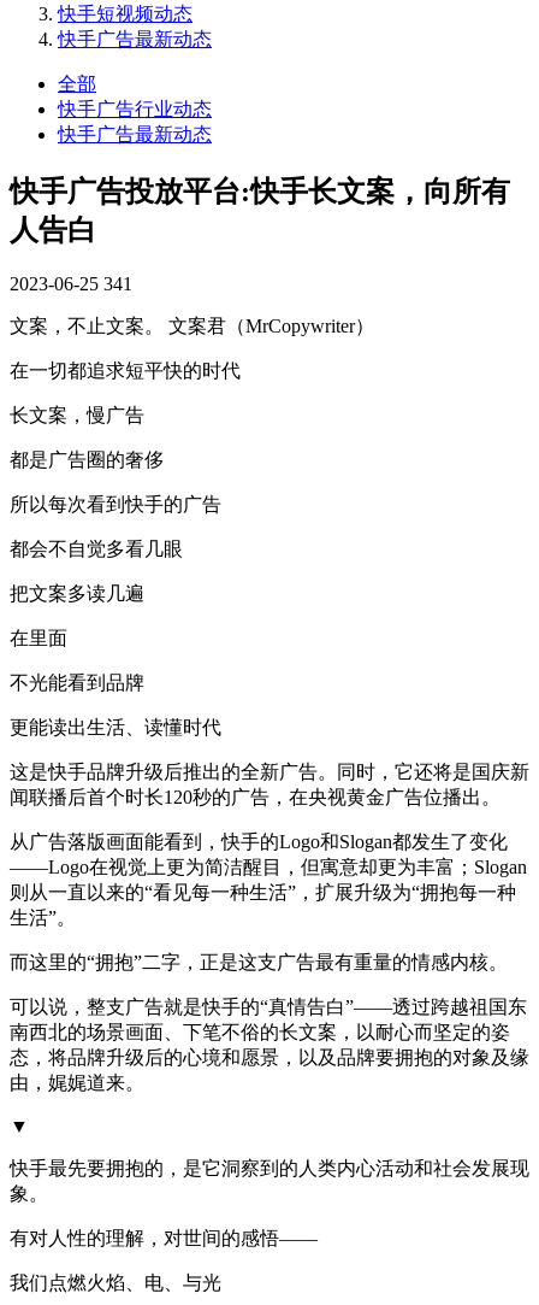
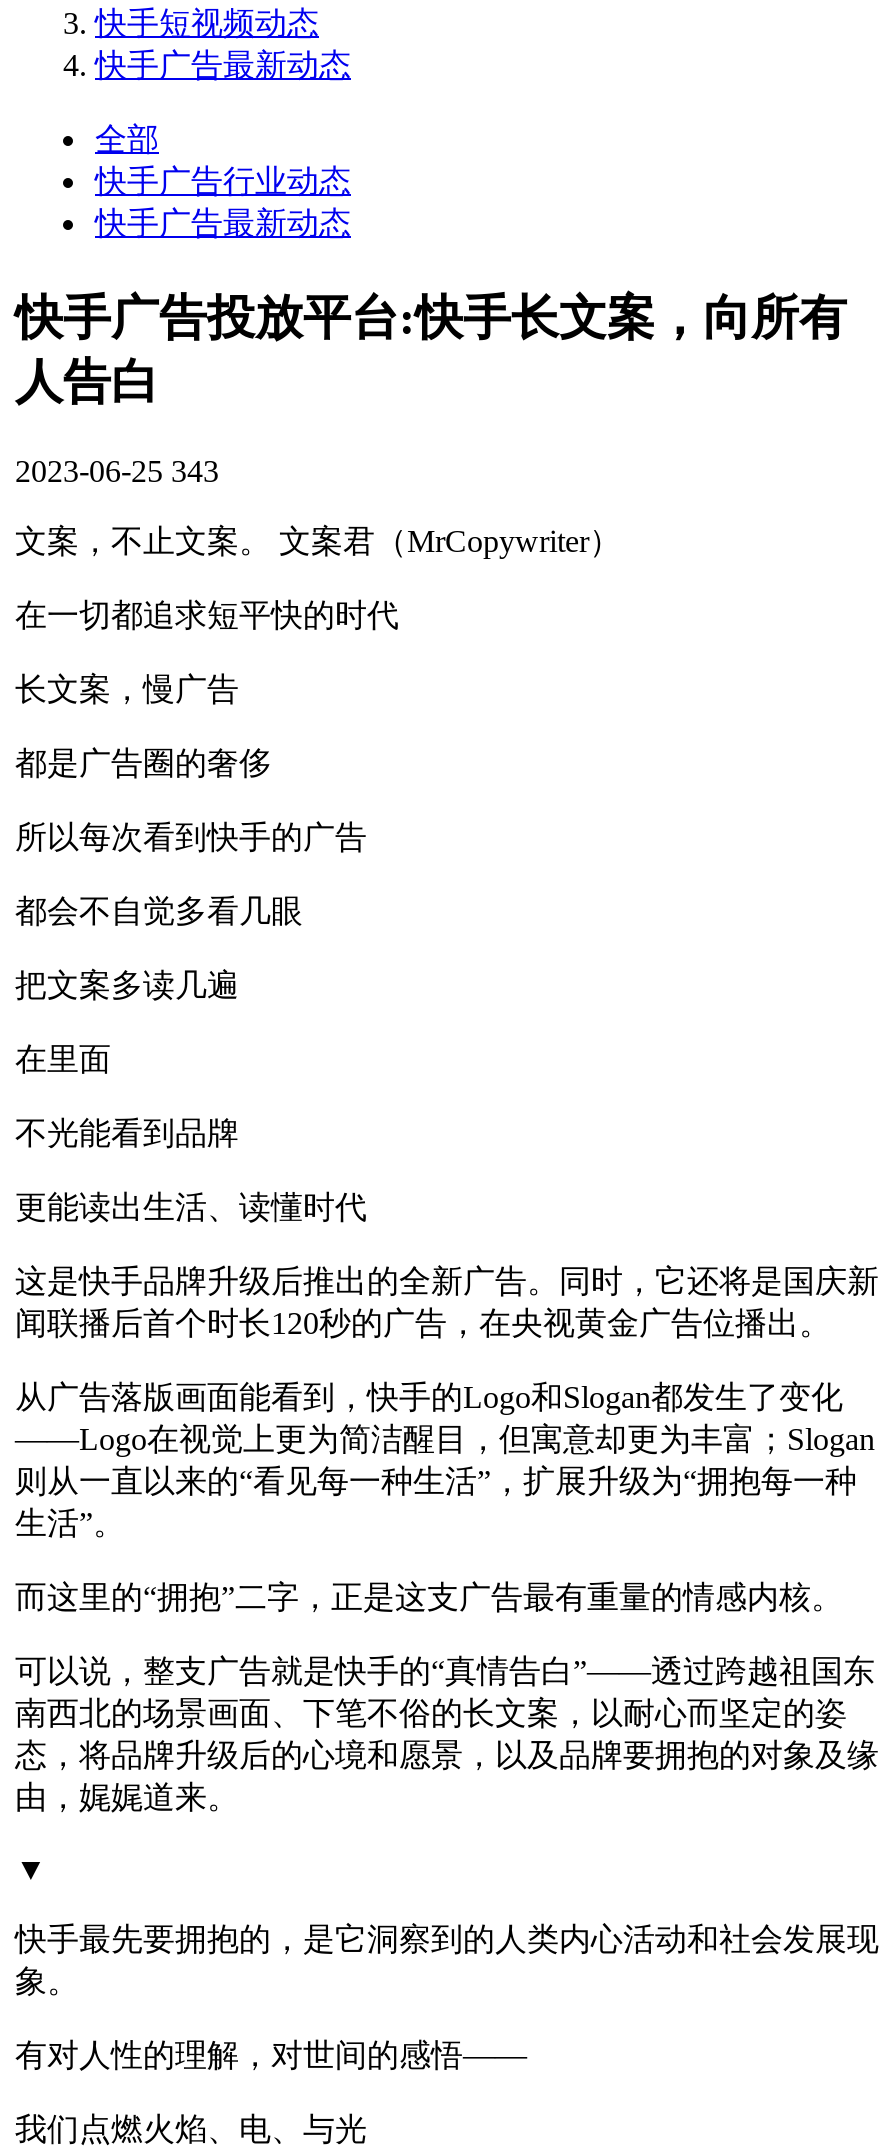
[10,274,132,294] 2023-06-25 341 -> [15,454,219,488] 2023-06-25 343

